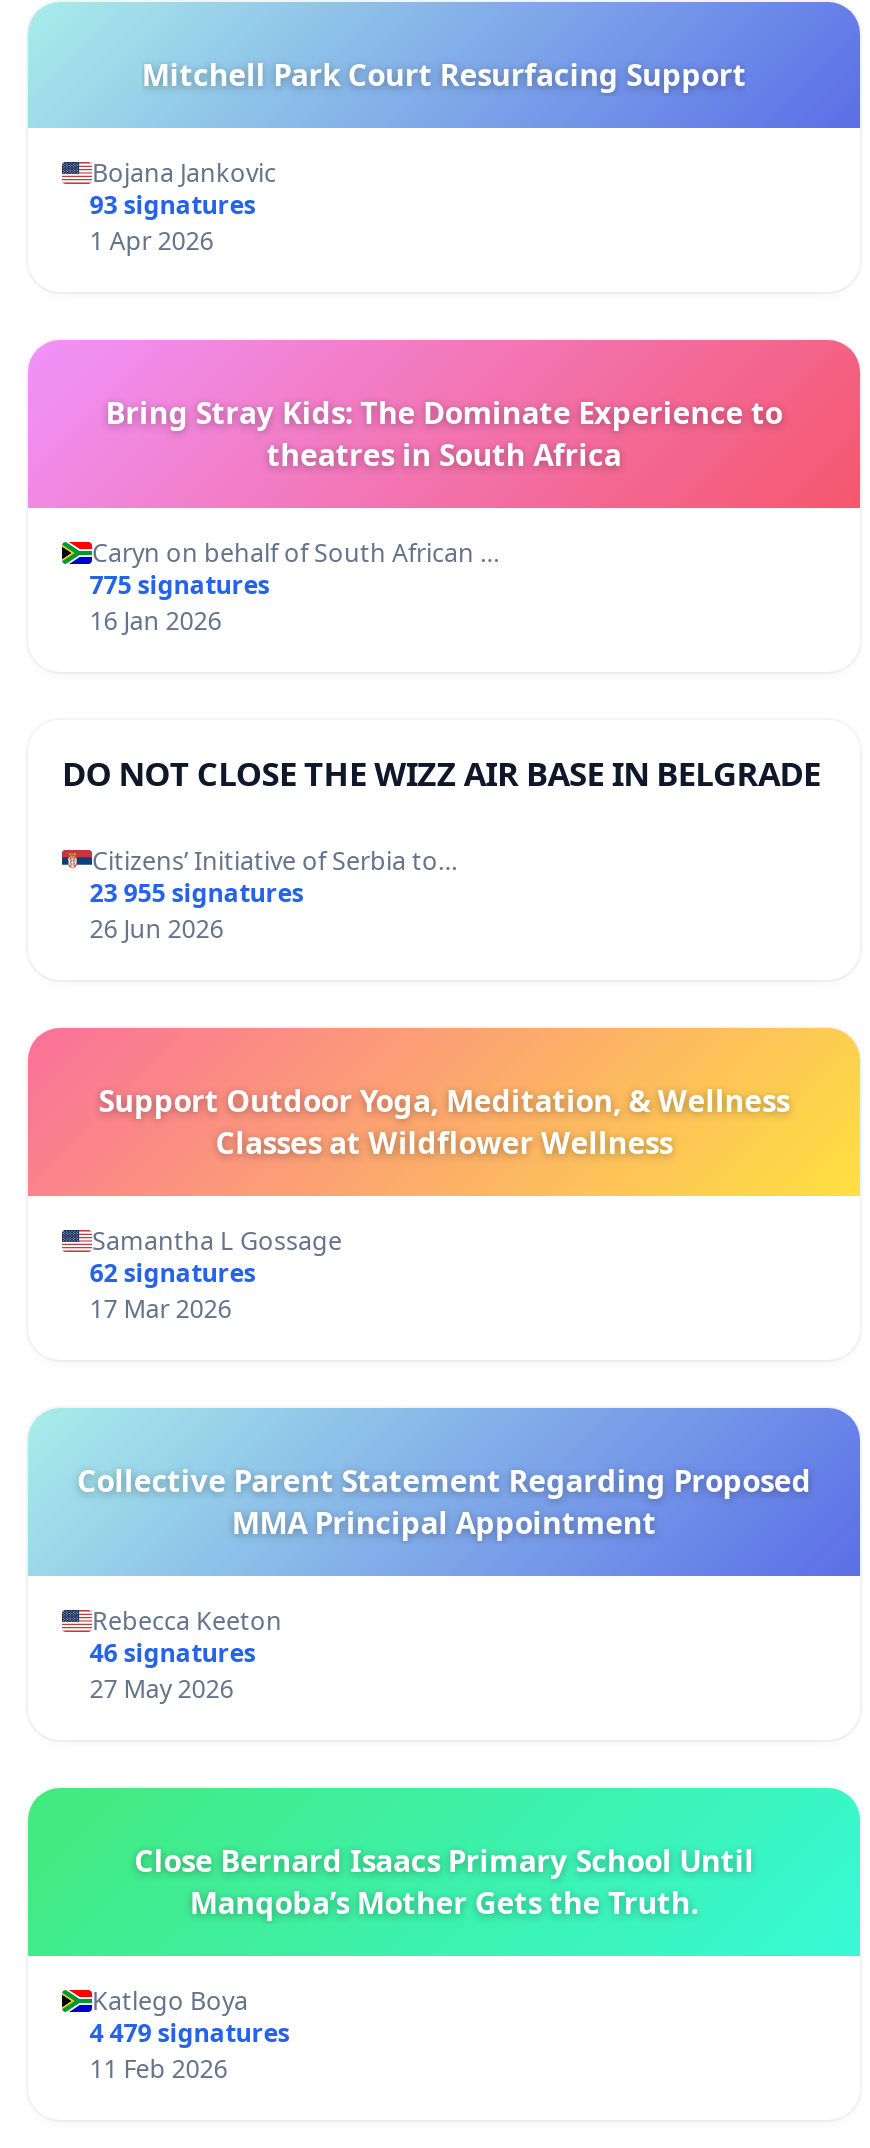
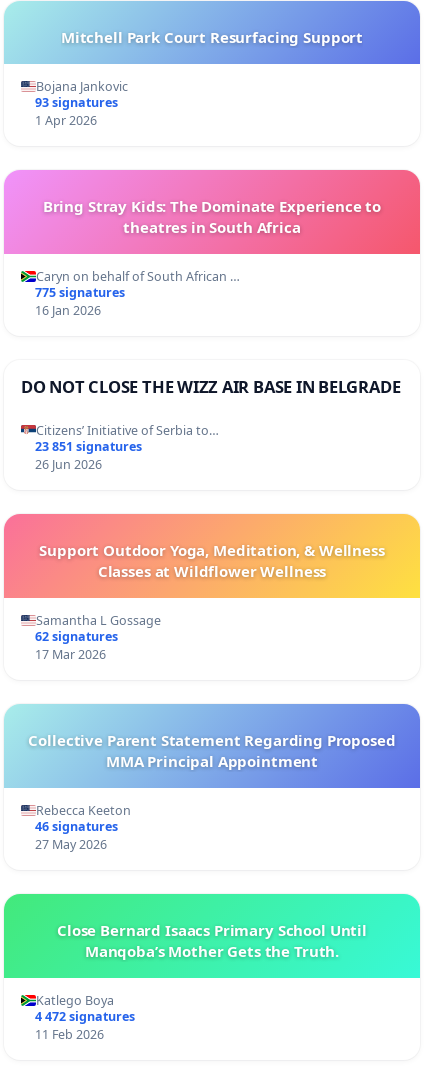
[90,875,304,909] 23 955 signatures -> [35,437,142,454] 23 851 signatures
[90,2015,290,2049] 4 479 signatures -> [35,1007,135,1024] 4 472 signatures

